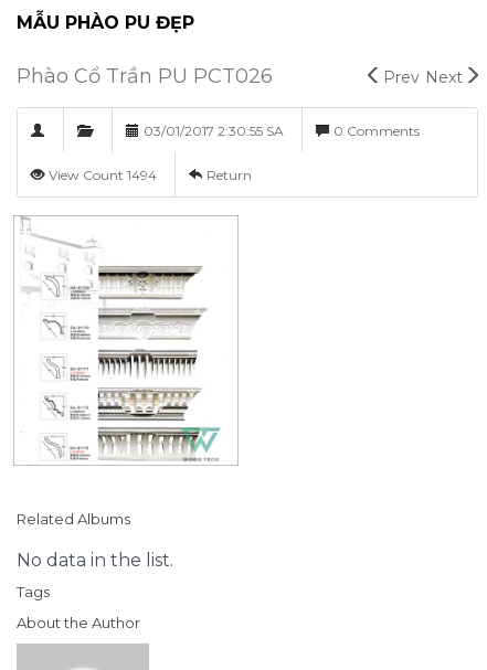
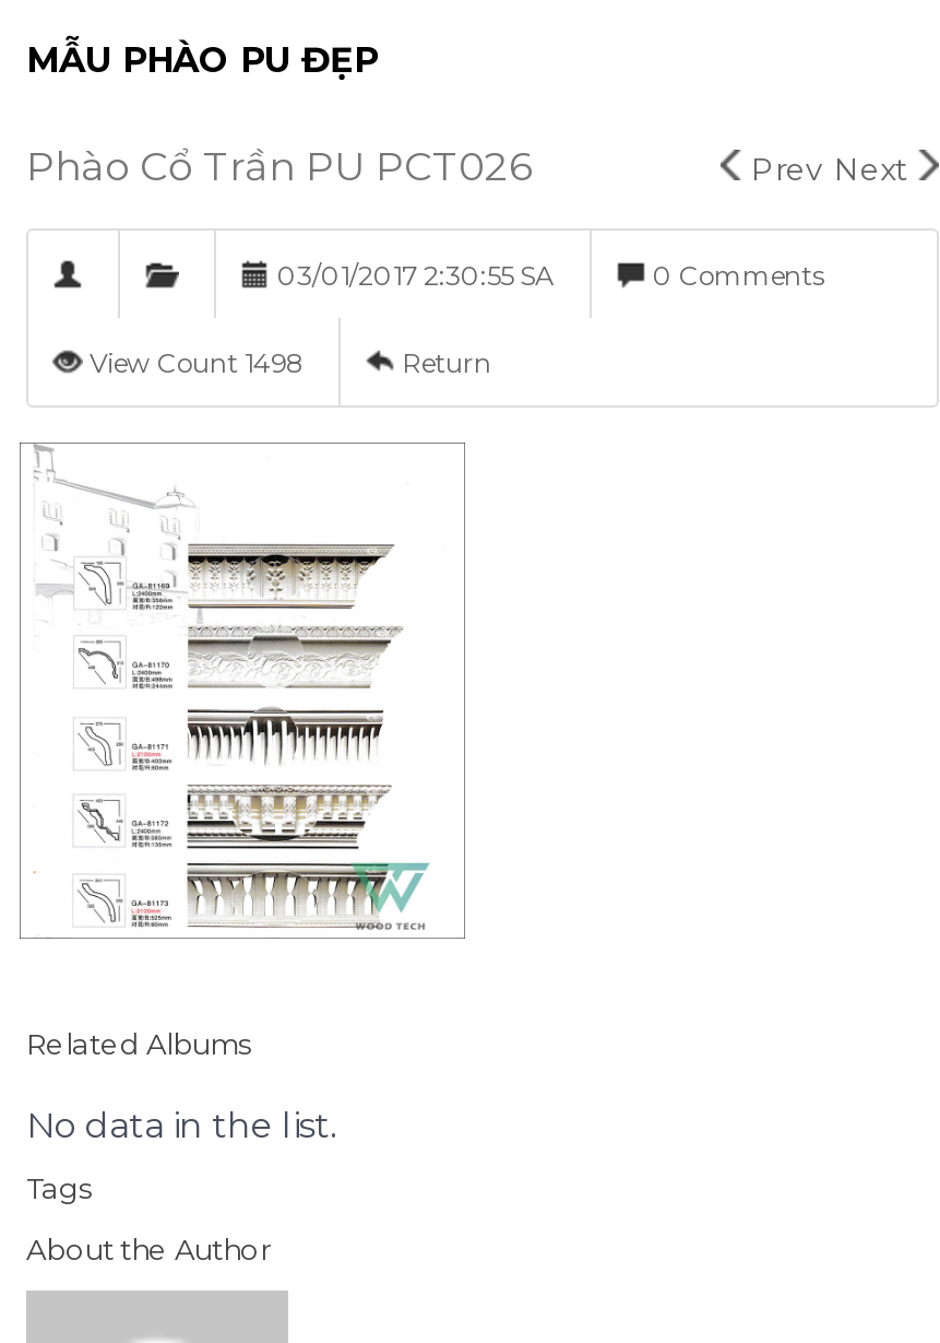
[45,167,157,183] View Count 1494 -> [83,346,304,379] View Count 1498

